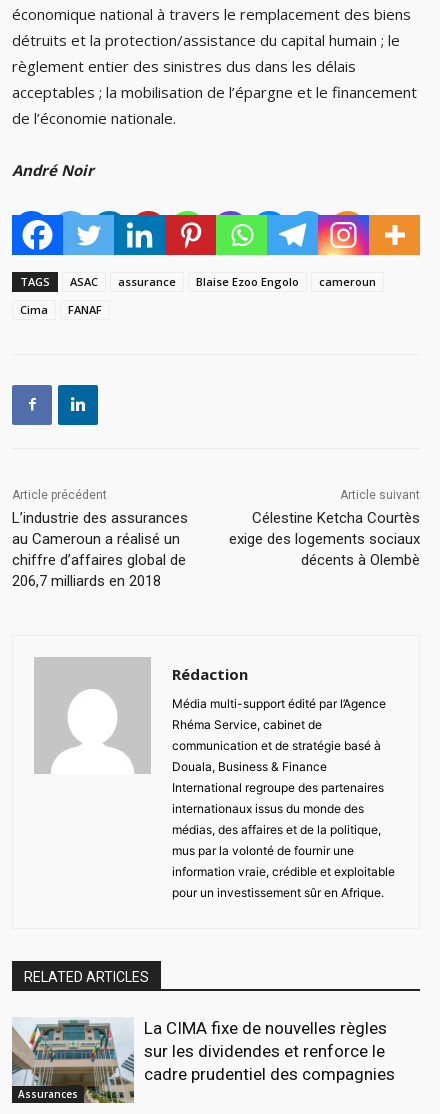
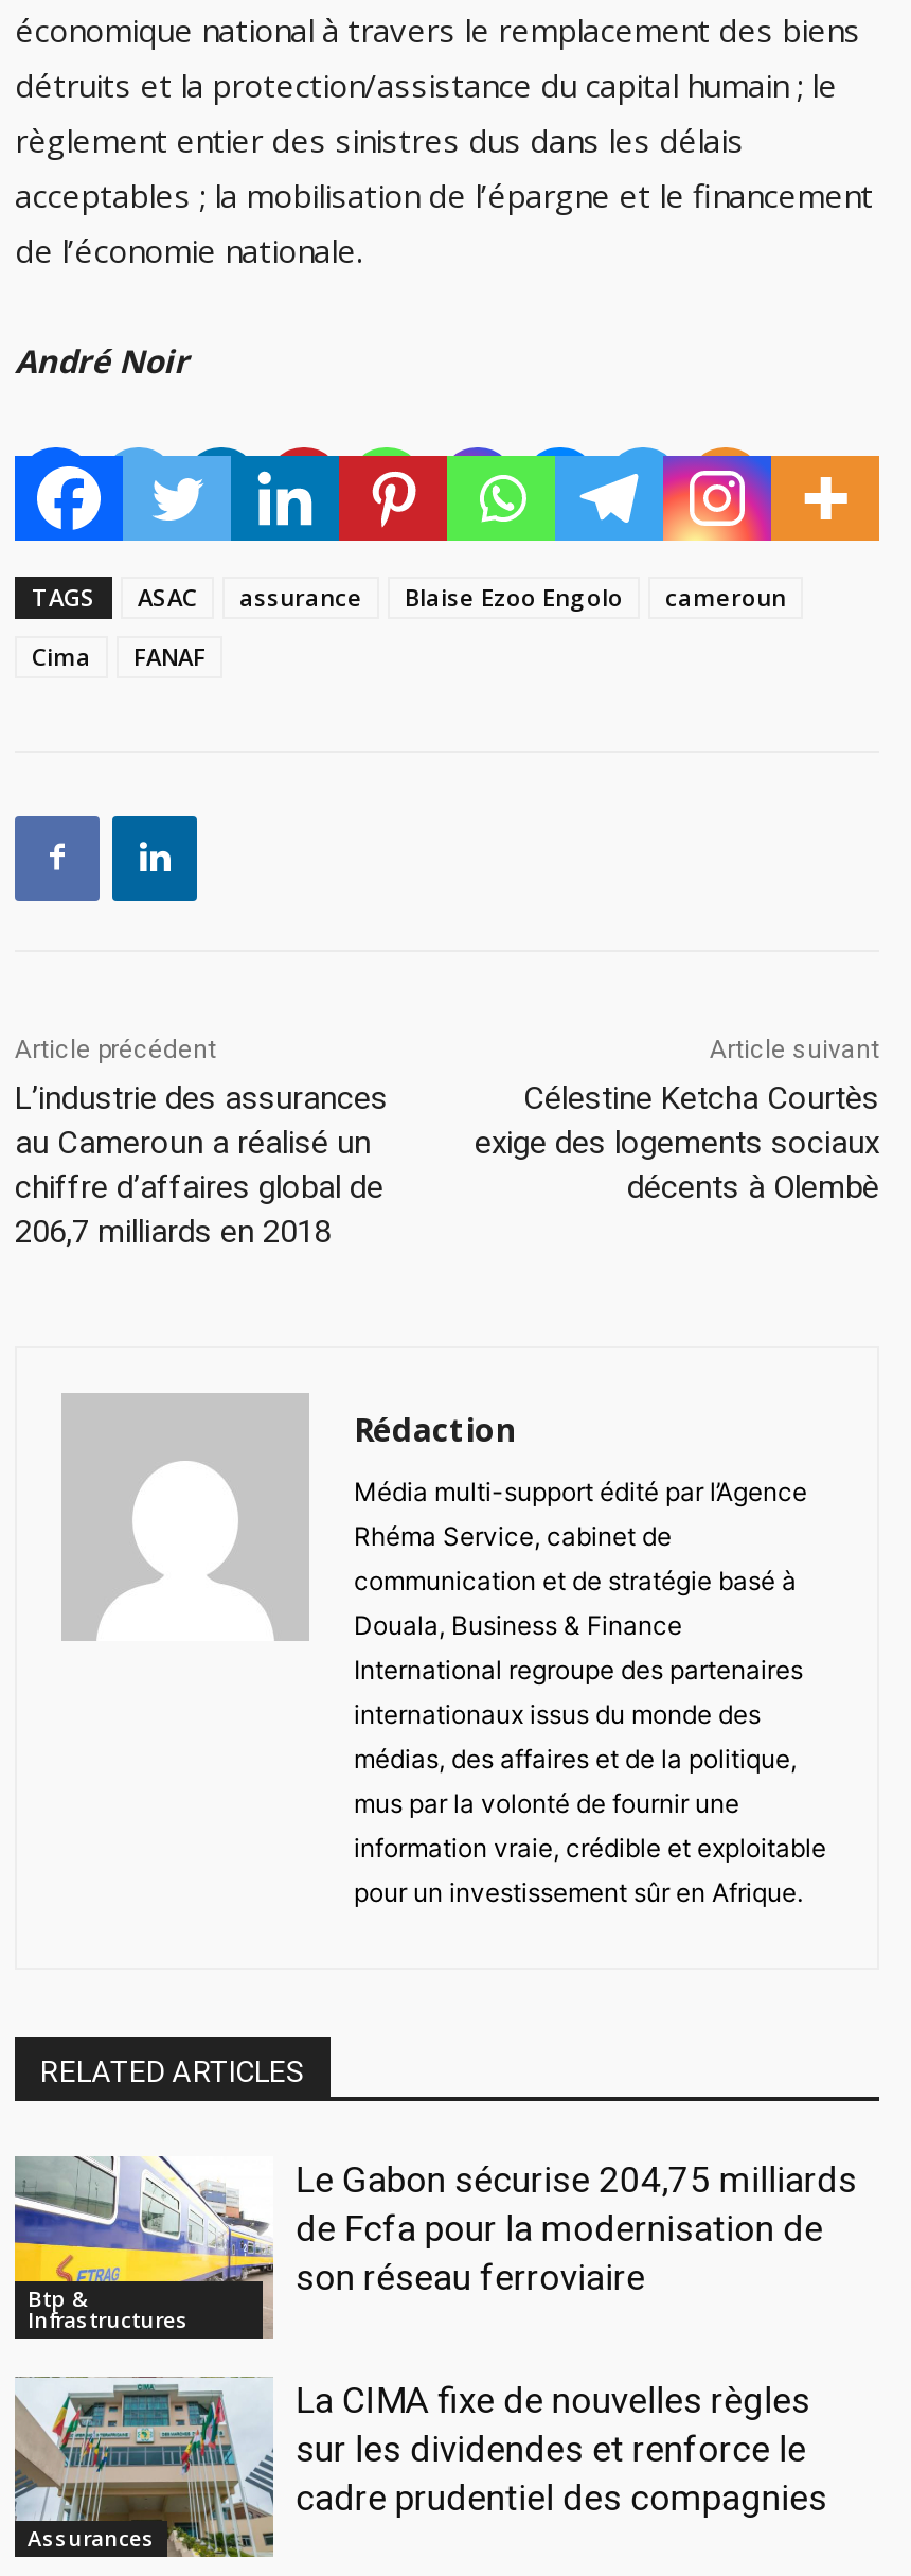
none -> [13,2154,271,2339] [image] | Btp & | Infrastructures
none -> [295,2158,857,2298] Le Gabon sécurise 204,75 milliards | de Fcfa pour la modernisation de | son réseau ferroviaire

